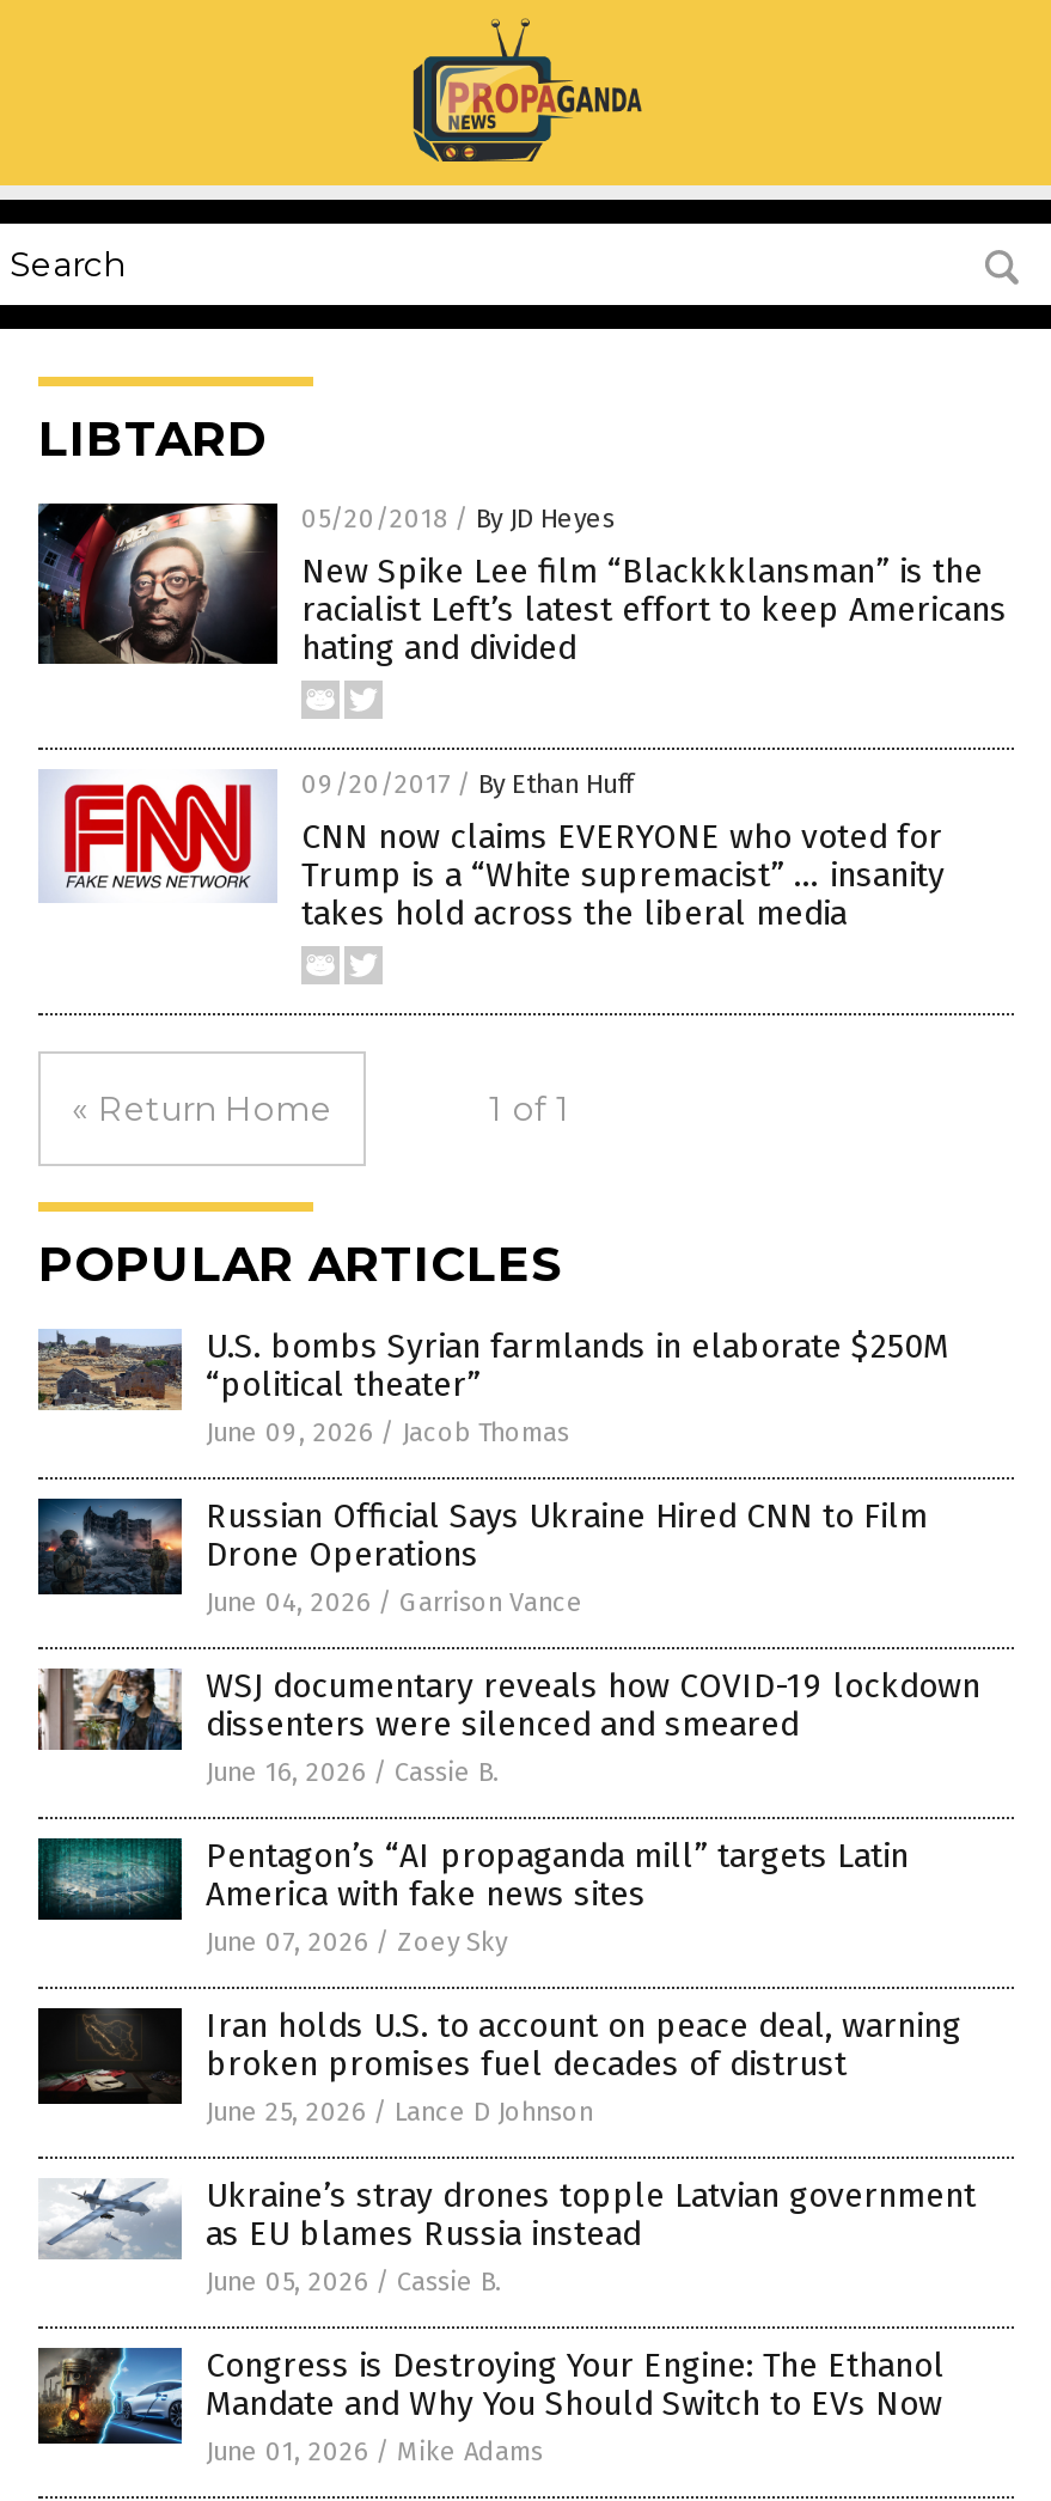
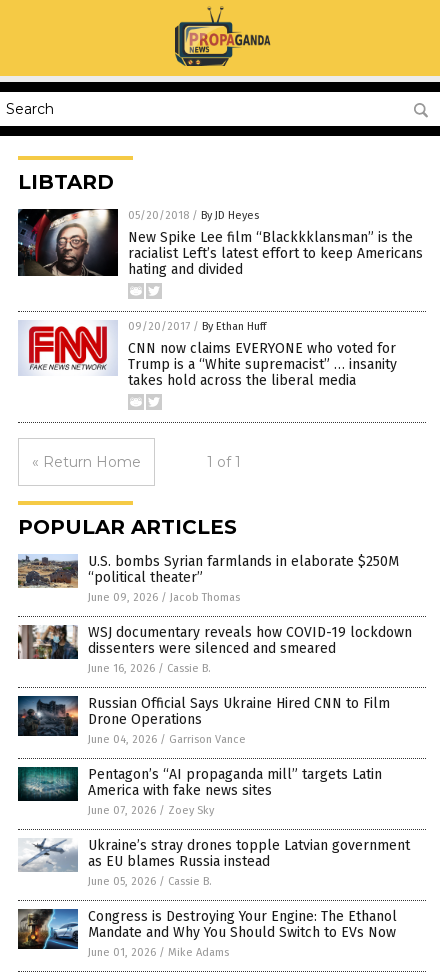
moved [36,1496,928,1618] -> [17,695,390,746]: [image] | Russian Official Says Ukraine Hired CNN to Film | Drone Operations | June 04, 2026 / Garrison Vance
[36,2006,961,2128] [image] | Iran holds U.S. to account on peace deal, warning | broken promises fuel decades of distrust | June 25, 2026 / Lance D Johnson -> none

